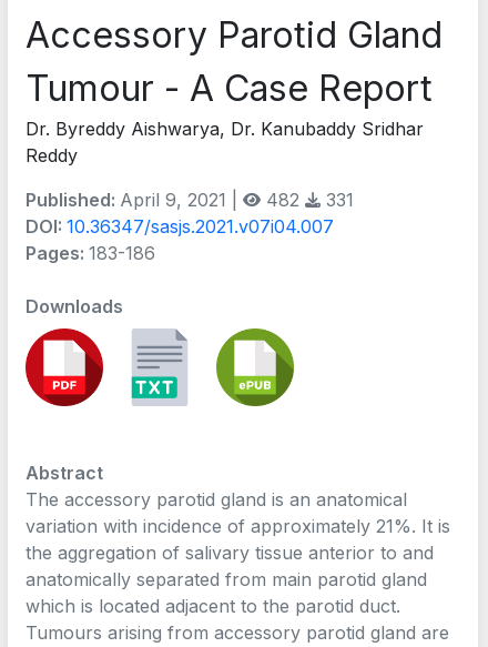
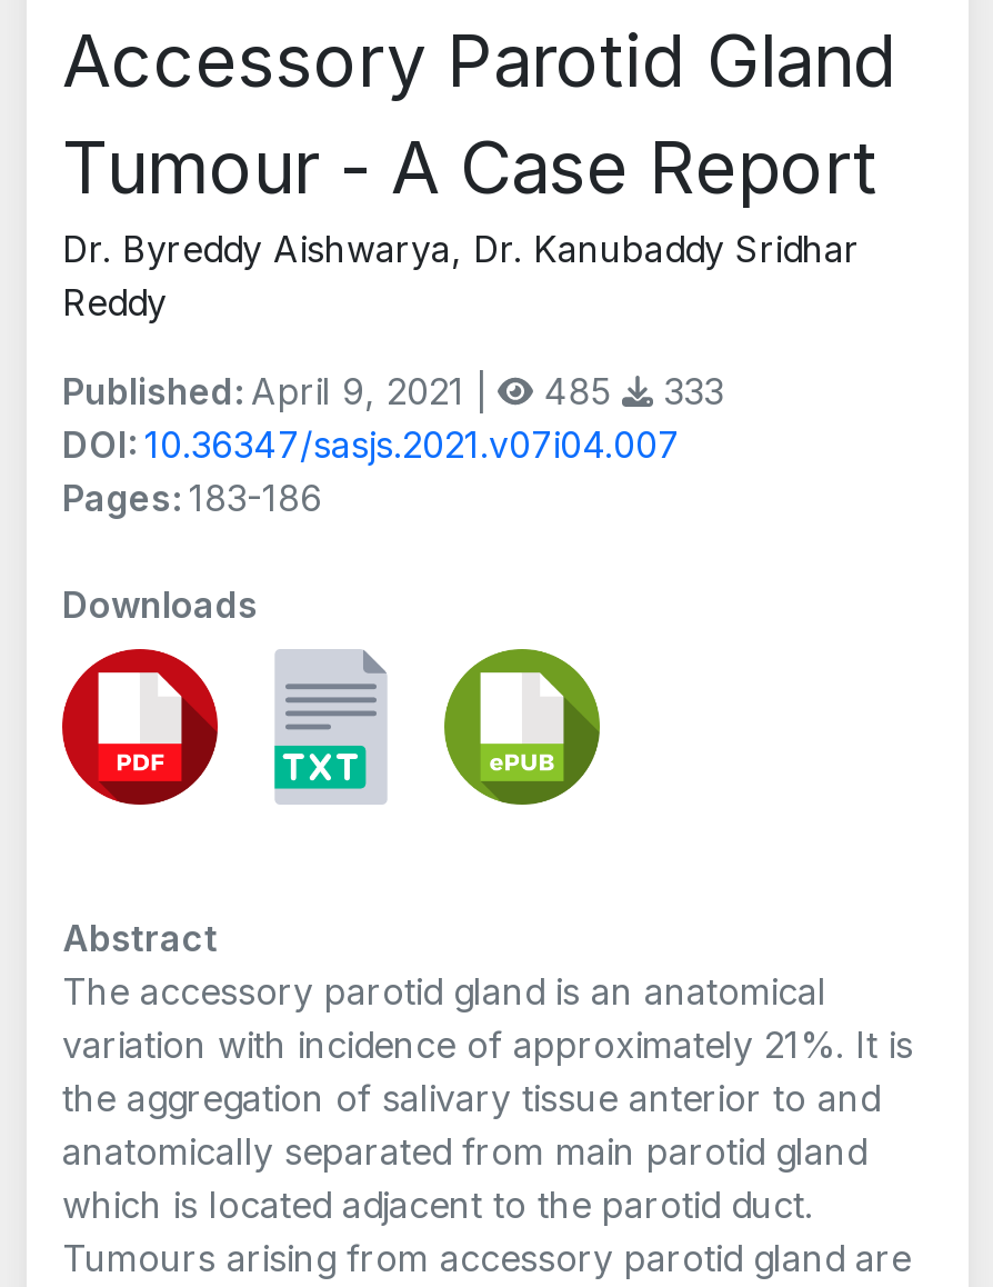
[260,189,299,211] 482 -> [533,369,610,413] 485
[320,189,354,211] 331 -> [653,369,724,413] 333

